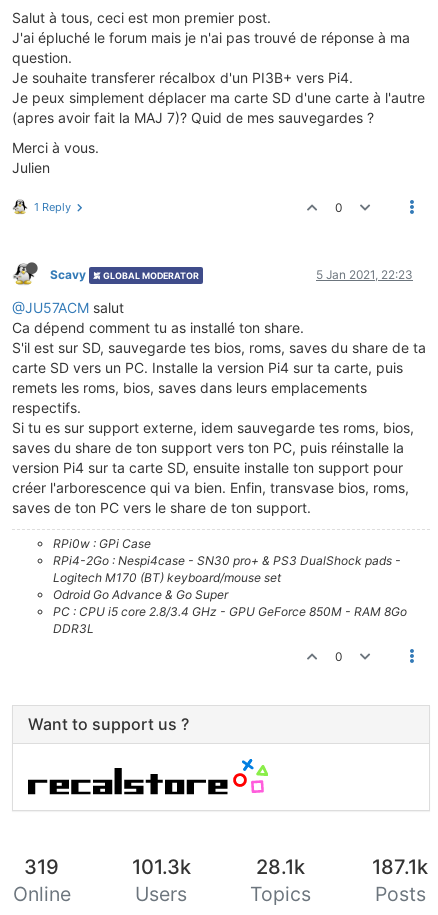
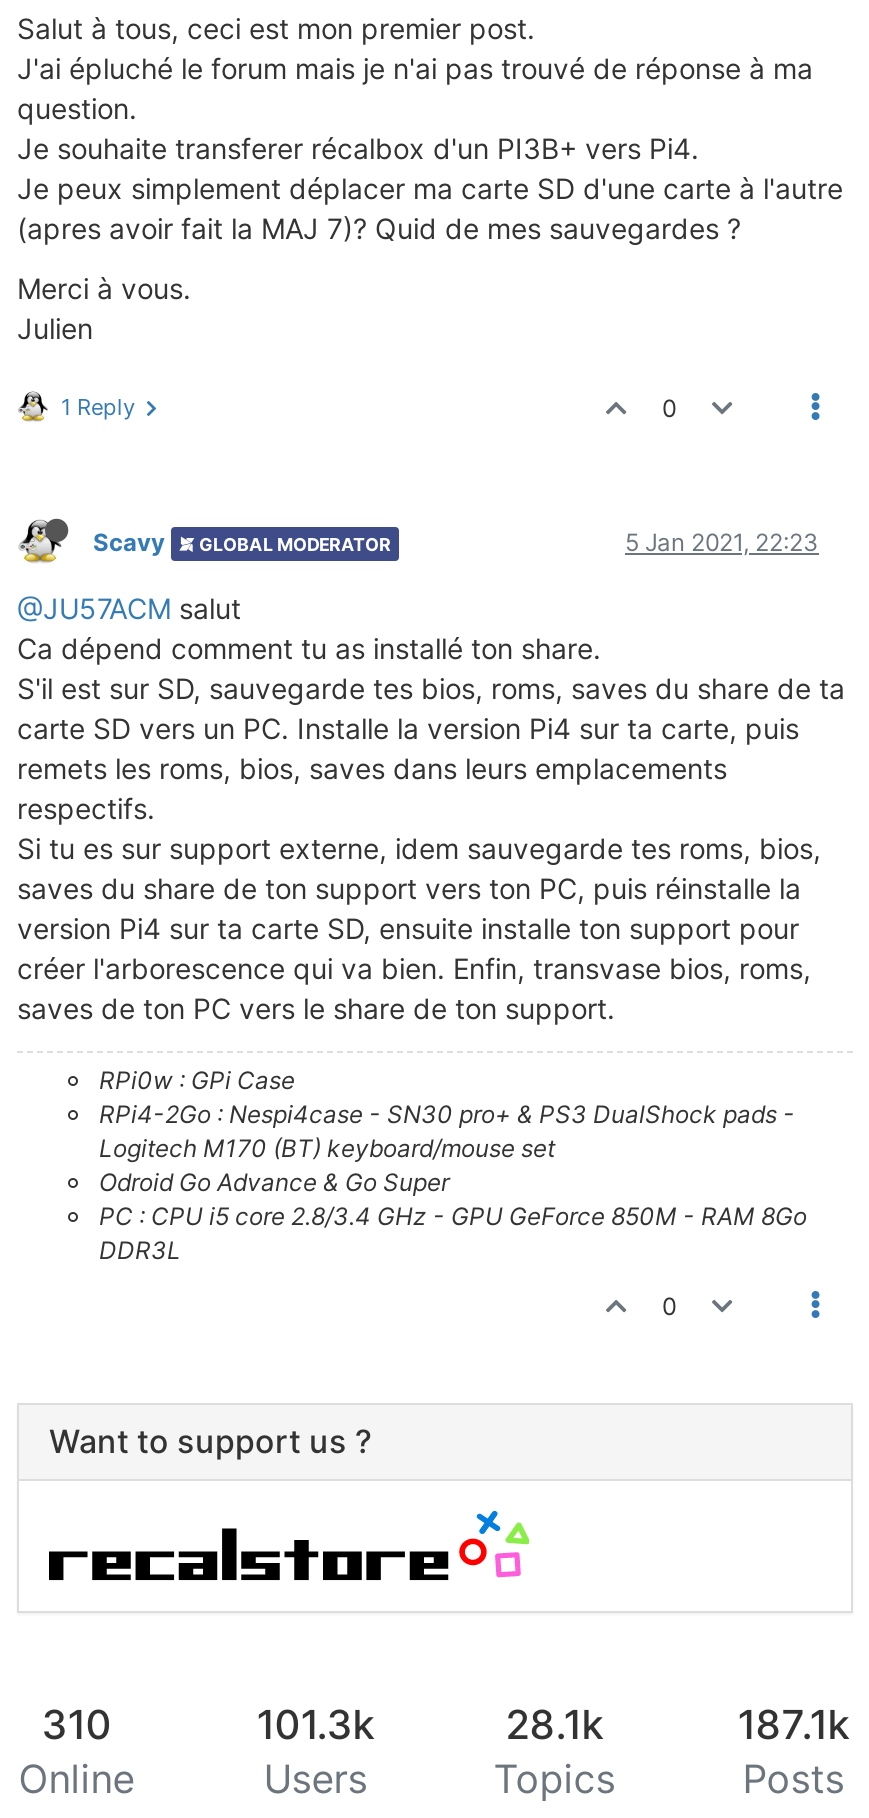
[24,855,59,879] 319 -> [41,1702,111,1750] 310

